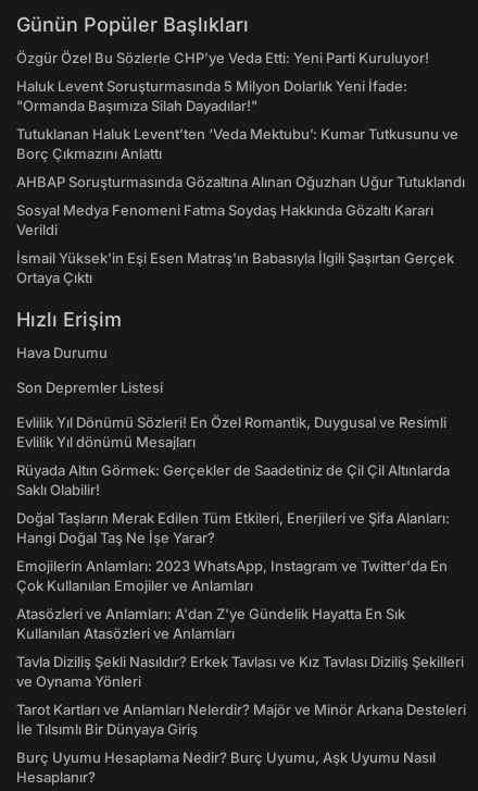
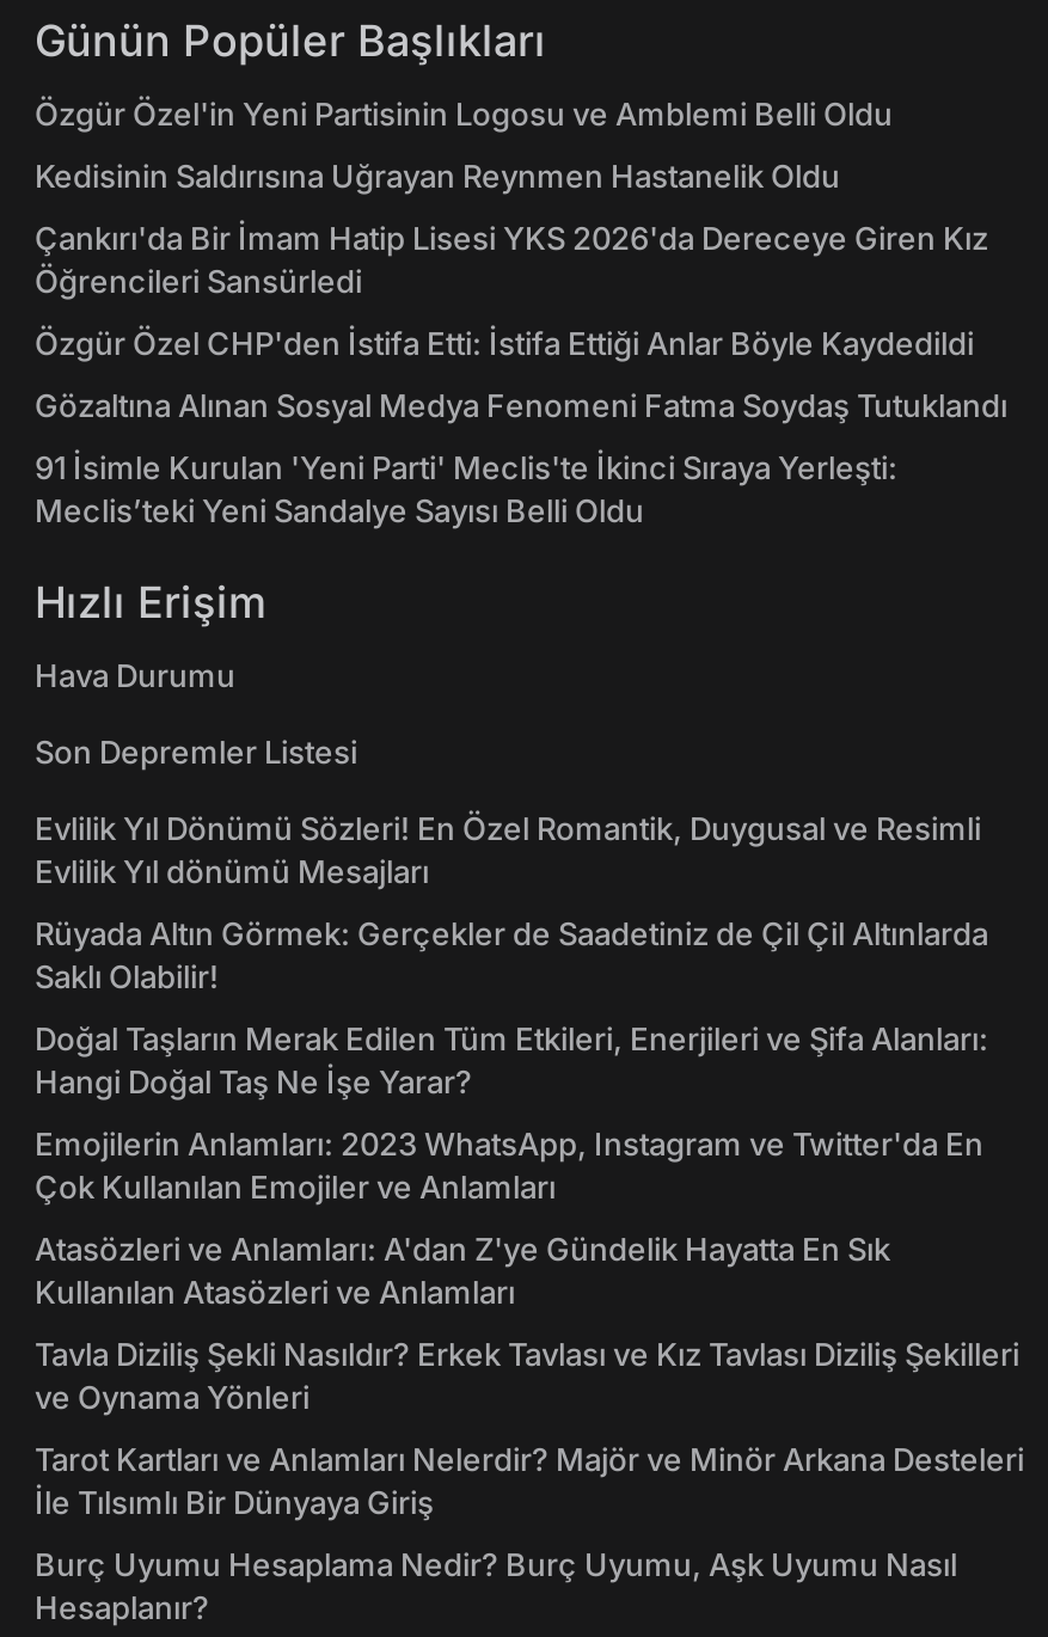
[16,49,429,66] Özgür Özel Bu Sözlerle CHP’ye Veda Etti: Yeni Parti Kuruluyor! -> [35,94,893,133] Özgür Özel'in Yeni Partisinin Logosu ve Amblemi Belli Oldu
[16,77,407,114] Haluk Levent Soruşturmasında 5 Milyon Dolarlık Yeni İfade: | "Ormanda Başımıza Silah Dayadılar!" -> [35,157,840,195] Kedisinin Saldırısına Uğrayan Reynmen Hastanelik Oldu
[16,125,458,162] Tutuklanan Haluk Levent’ten ‘Veda Mektubu’: Kumar Tutkusunu ve | Borç Çıkmazını Anlattı -> [35,219,988,300] Çankırı'da Bir İmam Hatip Lisesi YKS 2026'da Dereceye Giren Kız | Öğrencileri Sansürledi
[16,173,465,190] AHBAP Soruşturmasında Gözaltına Alınan Oğuzhan Uğur Tutuklandı -> [35,324,974,362] Özgür Özel CHP'den İstifa Etti: İstifa Ettiği Anlar Böyle Kaydedildi
[16,201,433,238] Sosyal Medya Fenomeni Fatma Soydaş Hakkında Gözaltı Kararı | Verildi -> [35,386,1007,424] Gözaltına Alınan Sosyal Medya Fenomeni Fatma Soydaş Tutuklandı
[16,249,454,286] İsmail Yüksek'in Eşi Esen Matraş'ın Babasıyla İlgili Şaşırtan Gerçek | Ortaya Çıktı -> [35,448,897,529] 91 İsimle Kurulan 'Yeni Parti' Meclis'te İkinci Sıraya Yerleşti: | Meclis’teki Yeni Sandalye Sayısı Belli Oldu

